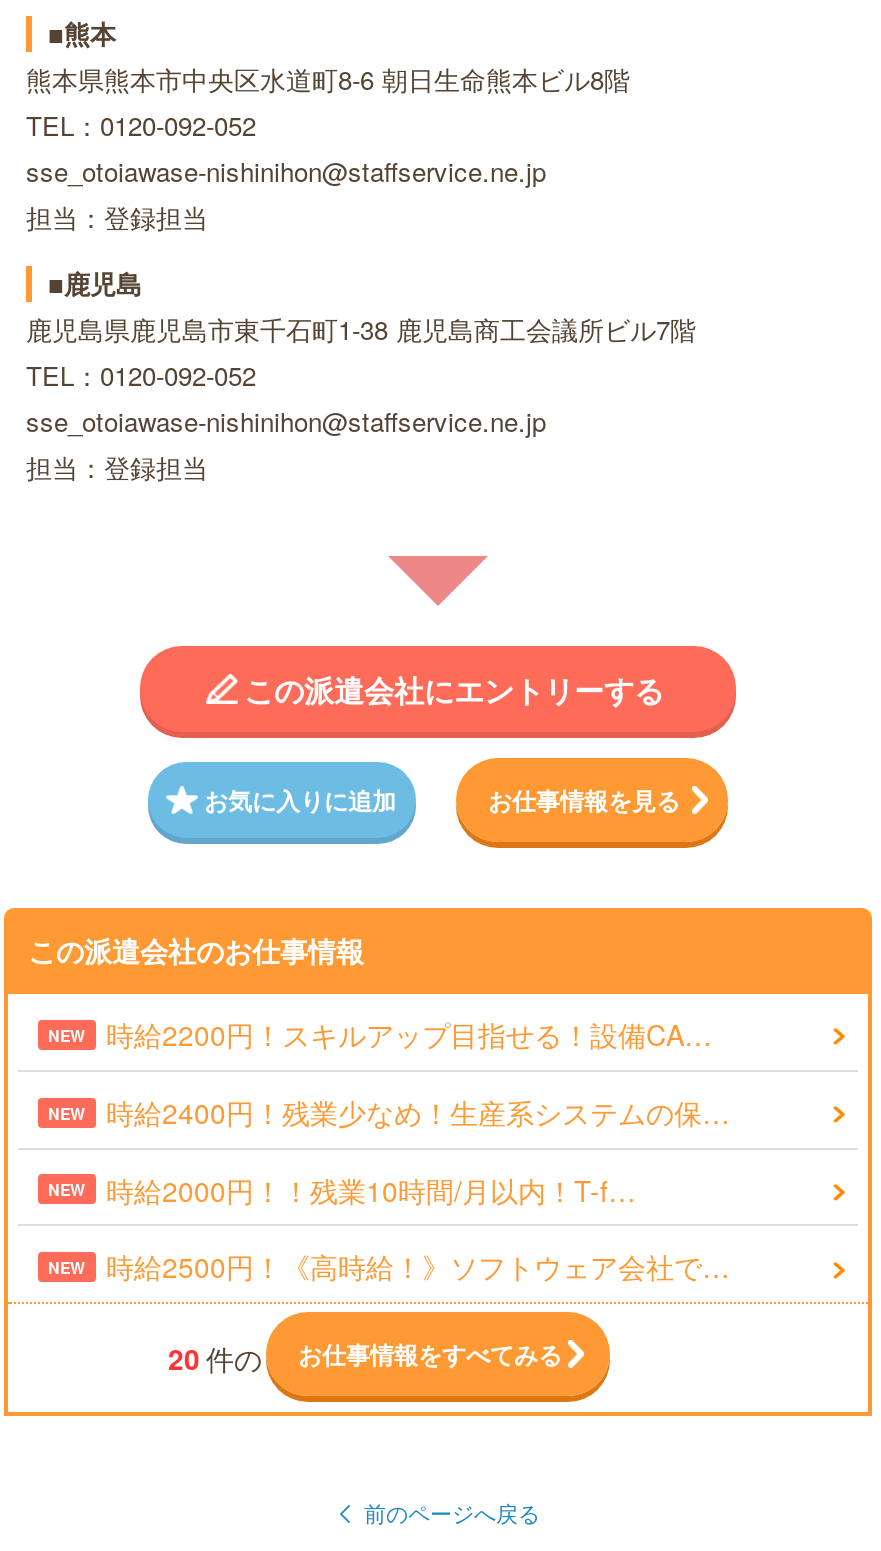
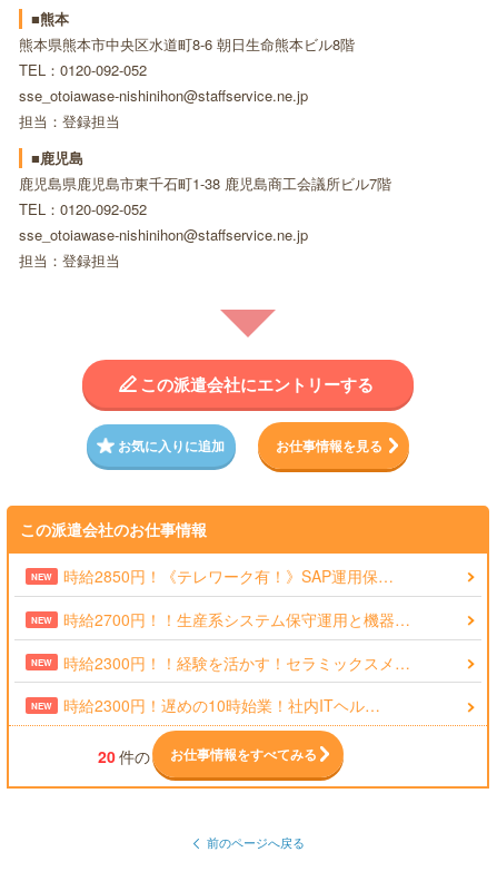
[106,1014,712,1054] 時給2200円！スキルアップ目指せる！設備CA… -> [63,565,394,587] 時給2850円！《テレワーク有！》SAP運用保…
[106,1092,730,1132] 時給2400円！残業少なめ！生産系システムの保… -> [63,608,410,630] 時給2700円！！生産系システム保守運用と機器…
[106,1169,636,1209] 時給2000円！！残業10時間/月以内！T-f… -> [63,651,410,673] 時給2300円！！経験を活かす！セラミックスメ…
[106,1247,730,1287] 時給2500円！《高時給！》ソフトウェア会社で… -> [63,694,380,717] 時給2300円！遅めの10時始業！社内ITヘル…

